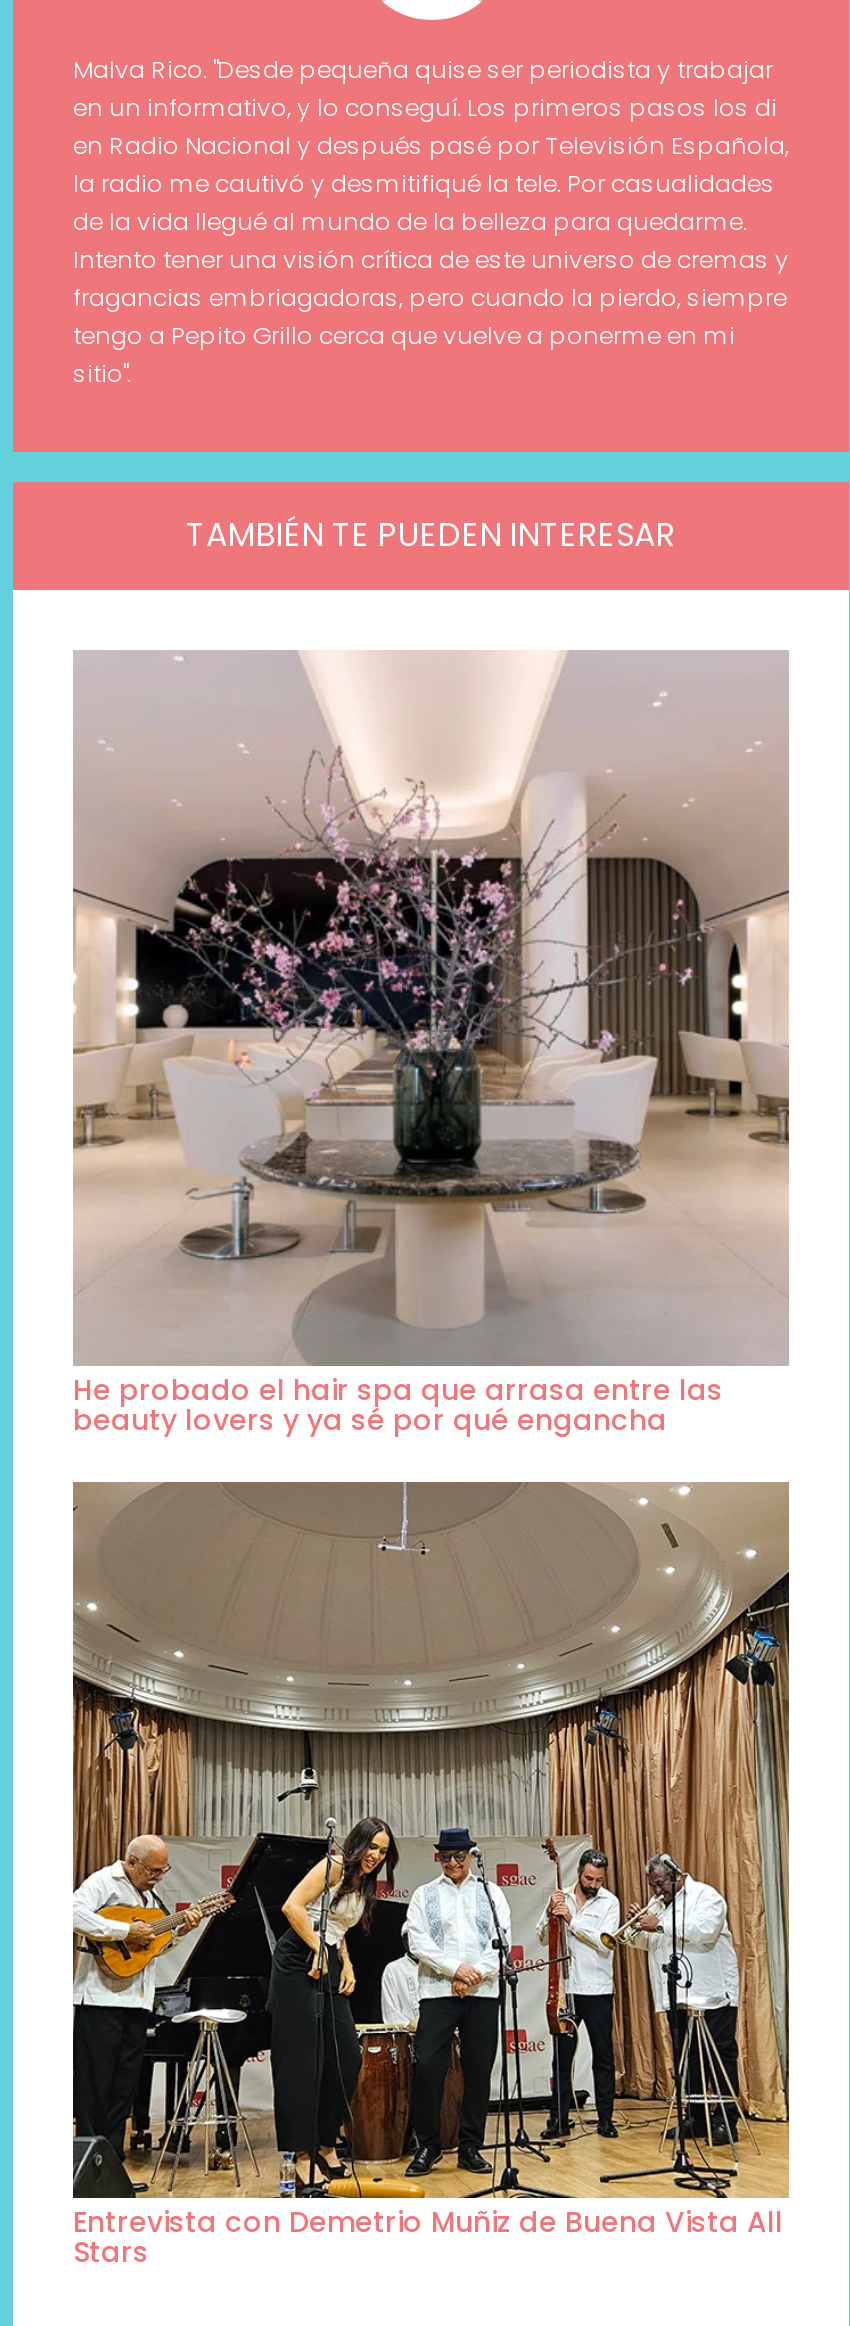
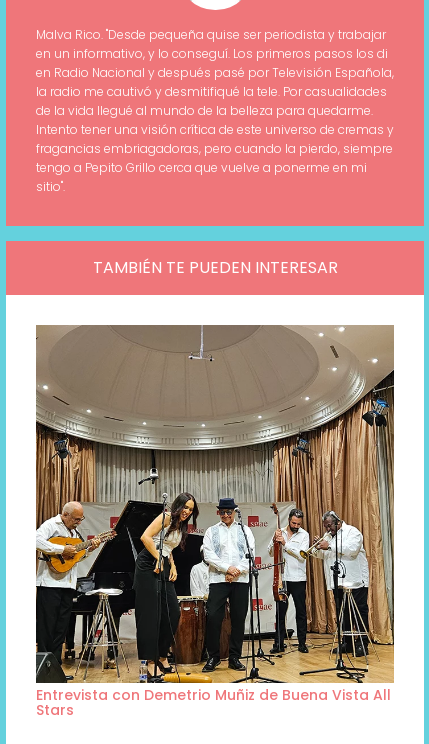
[73,650,789,1441] [image] | He probado el hair spa que arrasa entre las | beauty lovers y ya sé por qué engancha -> none

